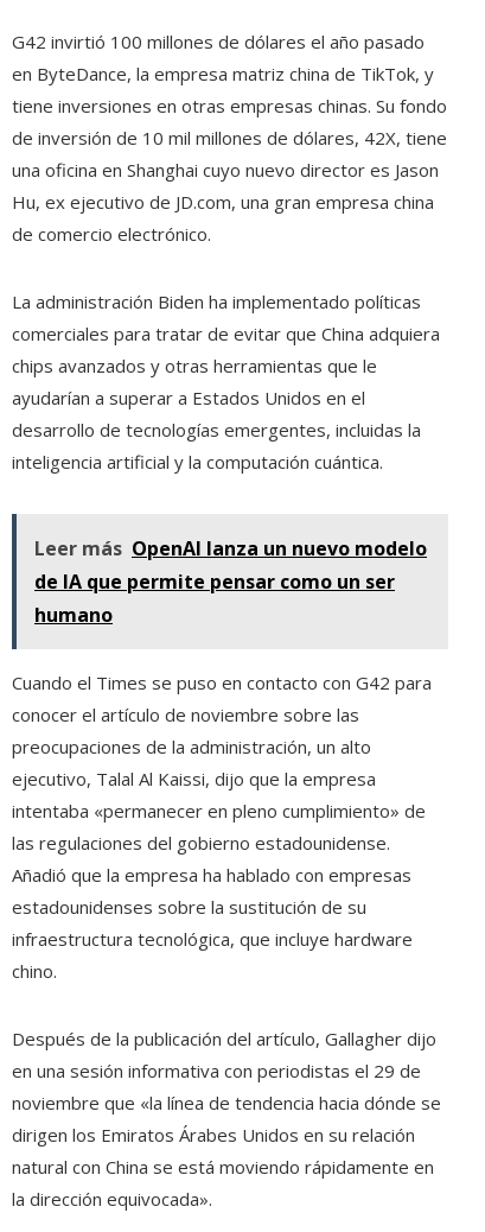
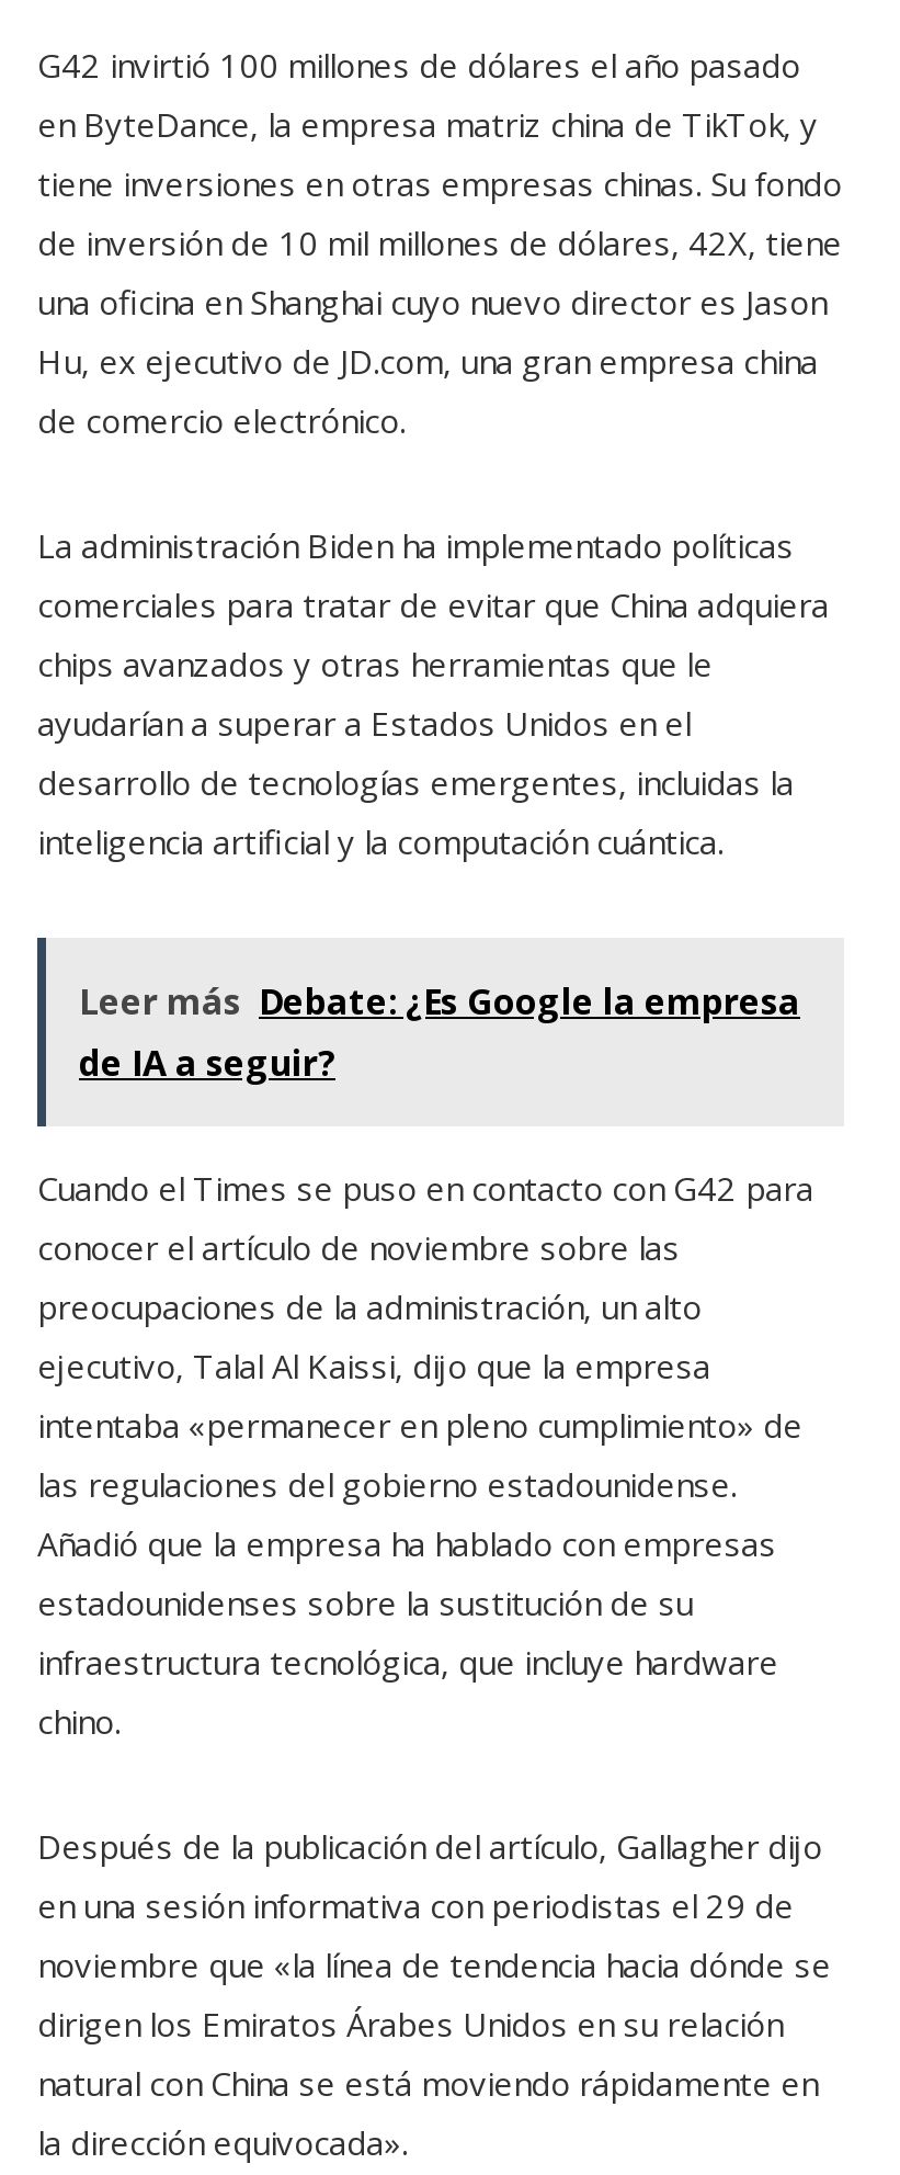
[34,536,427,628] Leer más OpenAI lanza un nuevo modelo | de IA que permite pensar como un ser | humano -> [79,978,800,1087] Leer más Debate: ¿Es Google la empresa | de IA a seguir?

